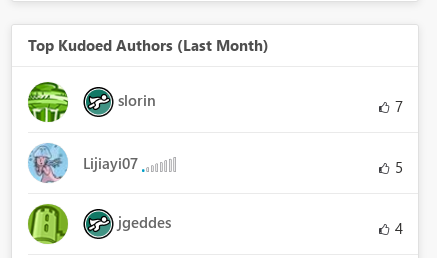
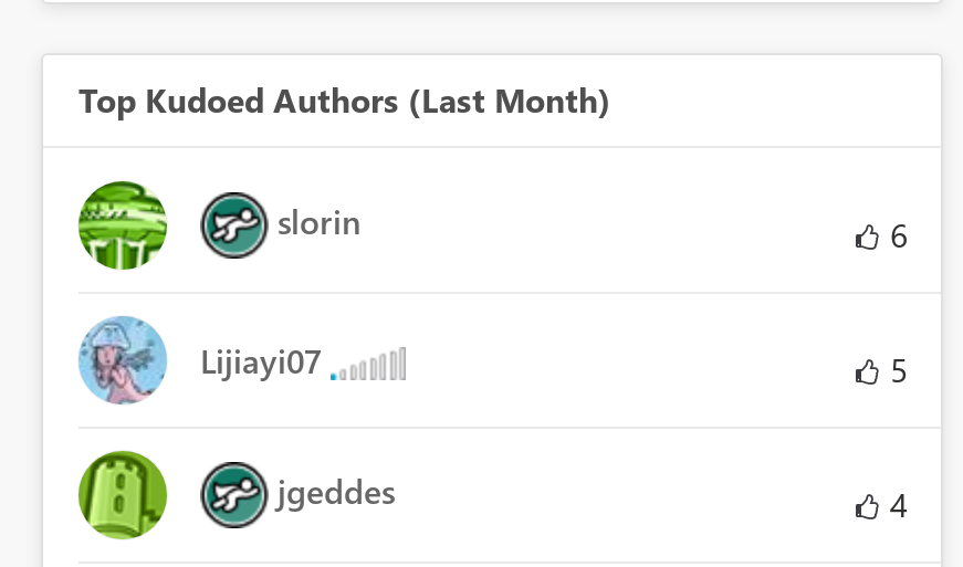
[391,96,403,116] 7 -> [881,212,908,256] 6

